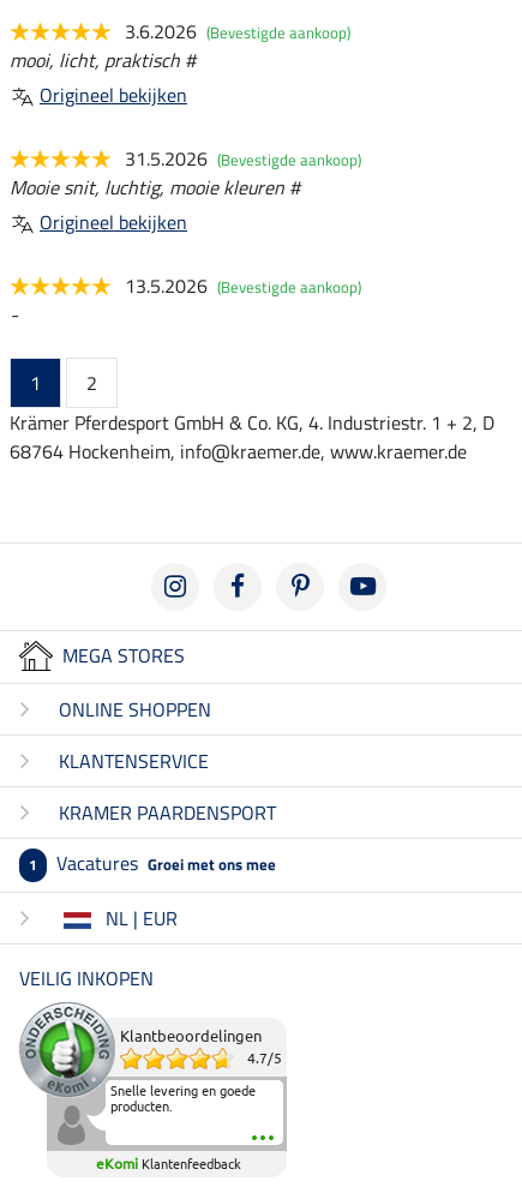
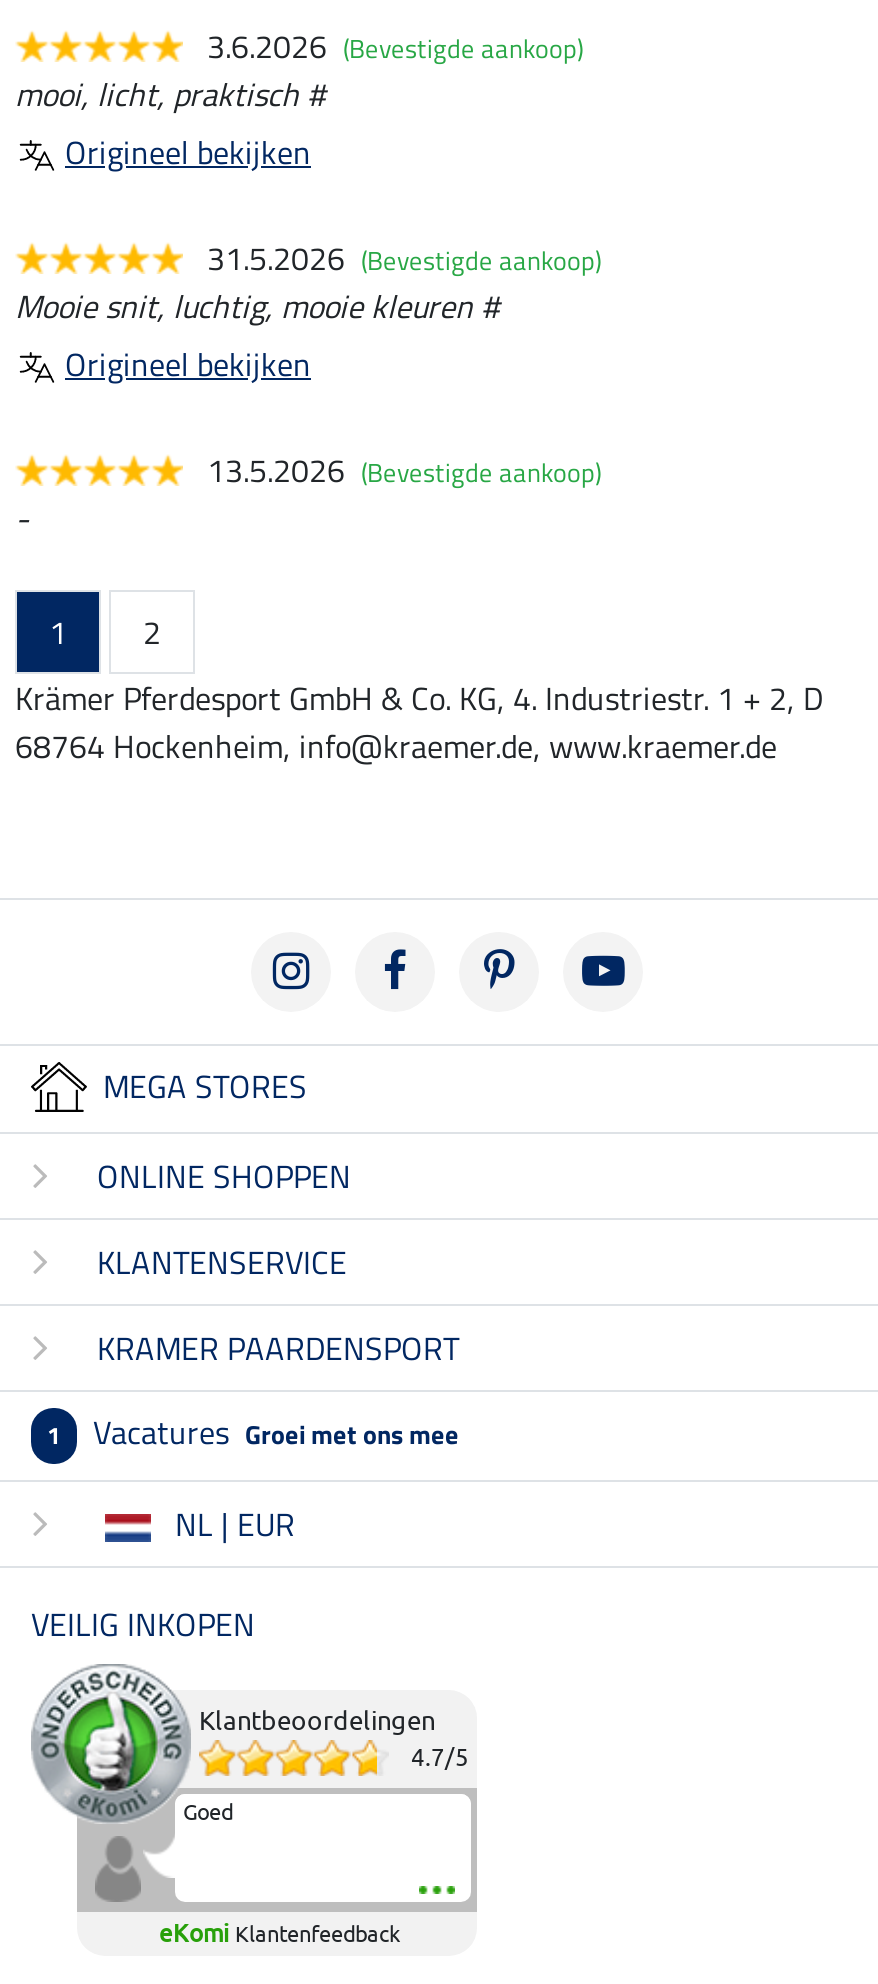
[110,1083,256,1113] Snelle levering en goede | producten. -> [183,1799,233,1823] Goed

